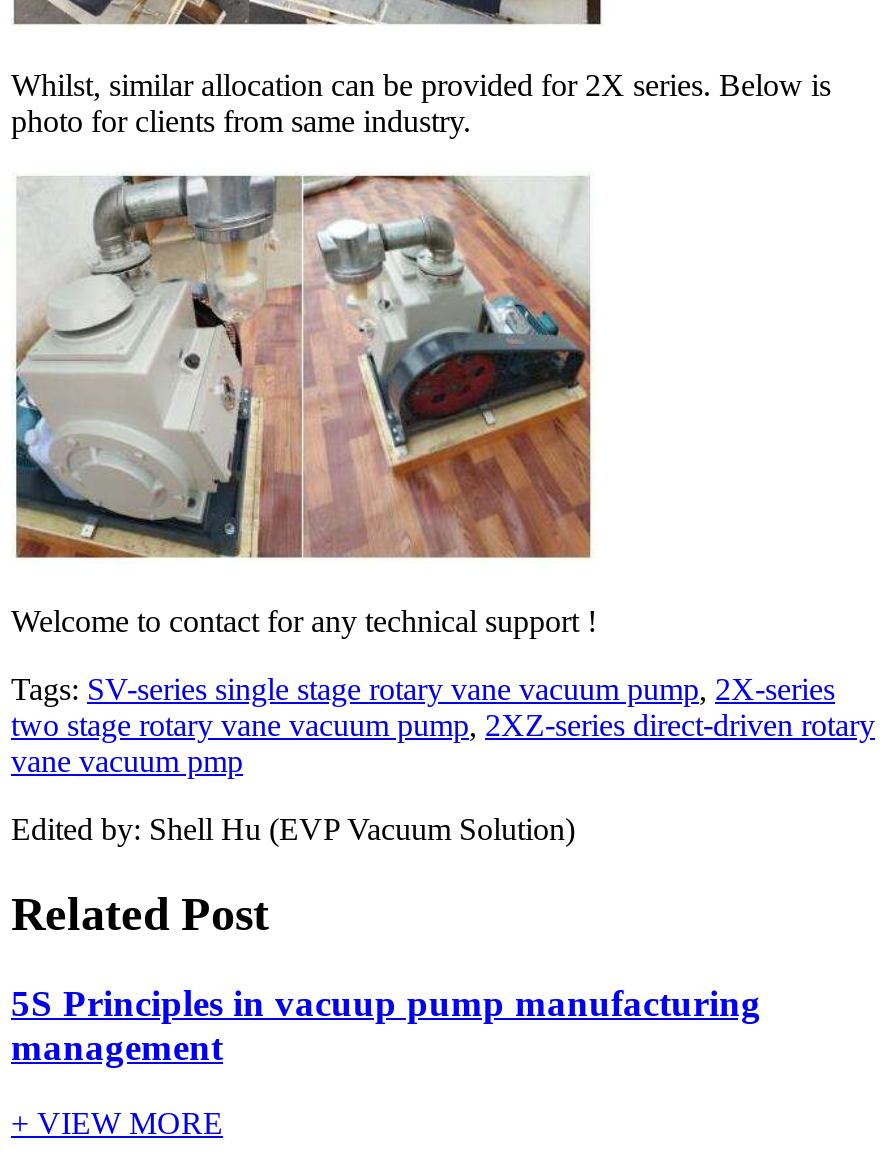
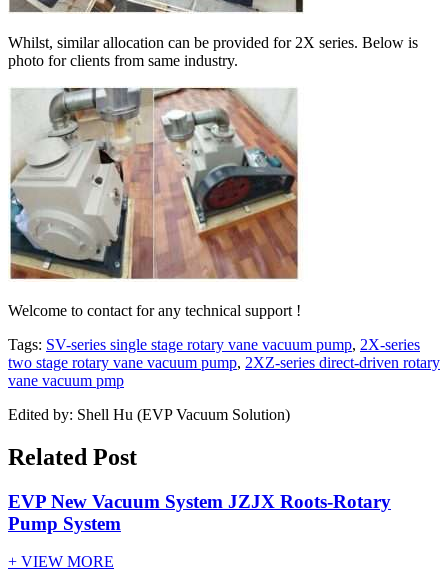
[11,981,761,1067] 5S Principles in vacuup pump manufacturing | management -> [8,491,391,534] EVP New Vacuum System JZJX Roots-Rotary | Pump System

